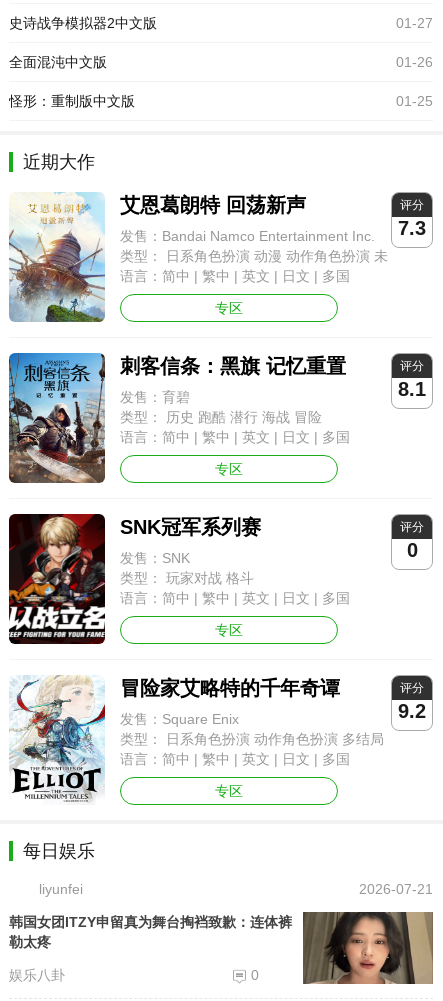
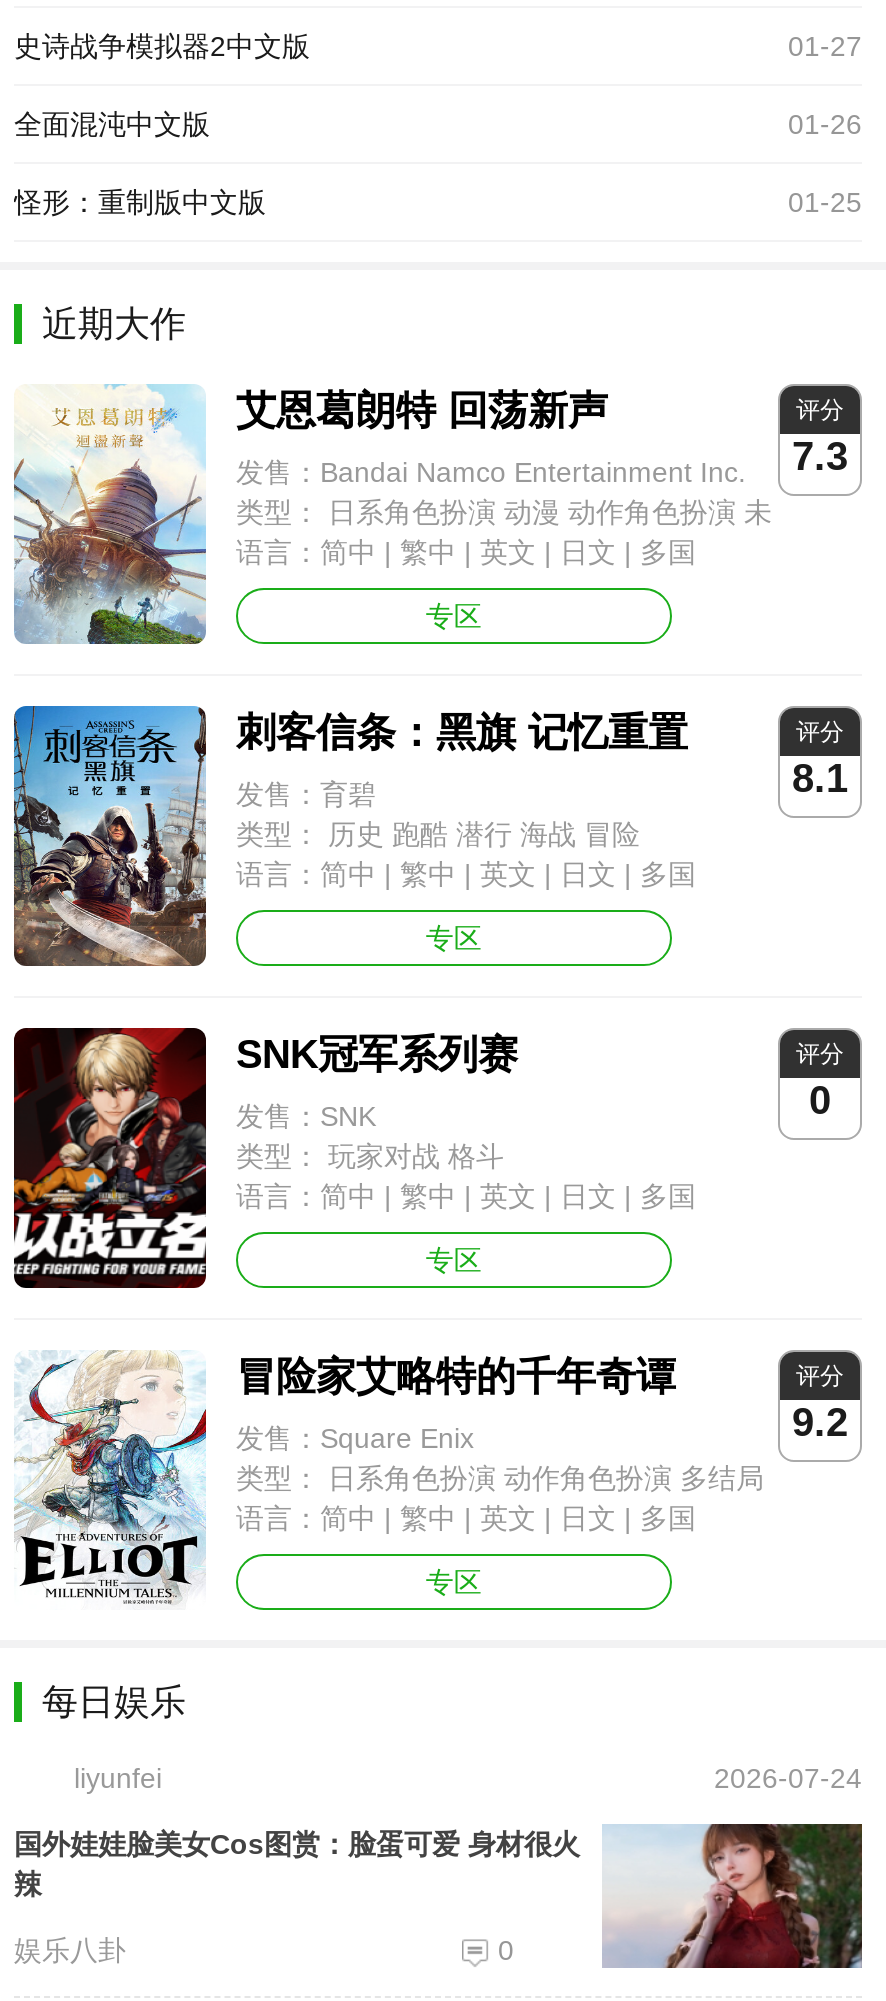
[359,881,433,897] 2026-07-21 -> [714,1762,862,1794] 2026-07-24
[9,911,434,985] [image] | 韩国女团ITZY申留真为舞台掏裆致歉：连体裤 | 勒太疼 -> [14,1822,864,1970] [image] | 国外娃娃脸美女Cos图赏：脸蛋可爱 身材很火 | 辣

